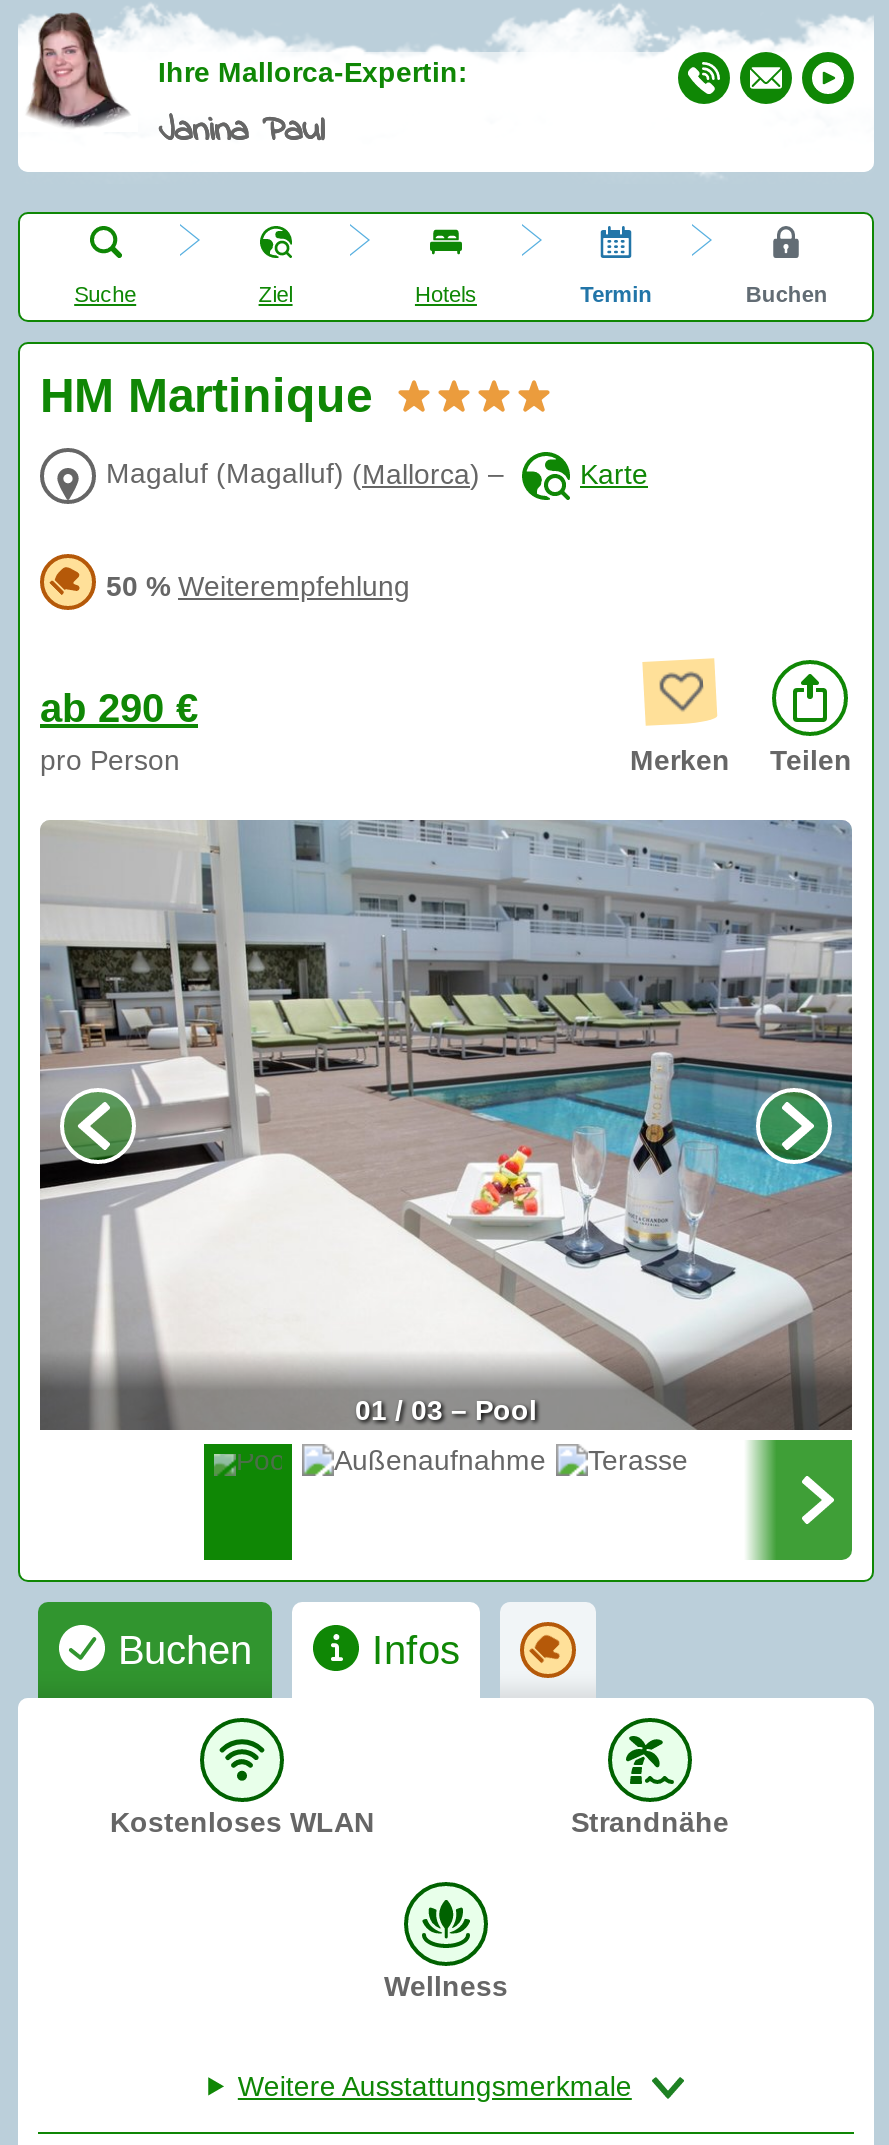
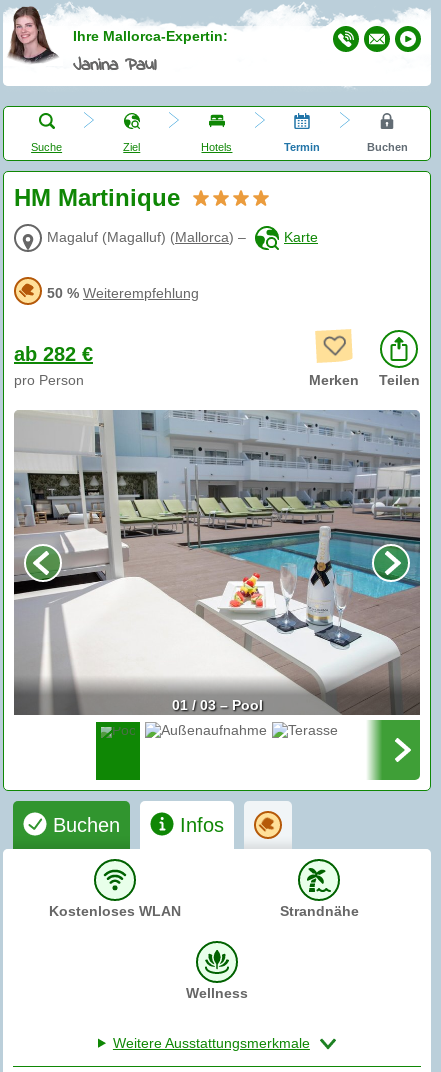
[40,687,198,731] ab 290 € -> [14,343,93,365] ab 282 €

